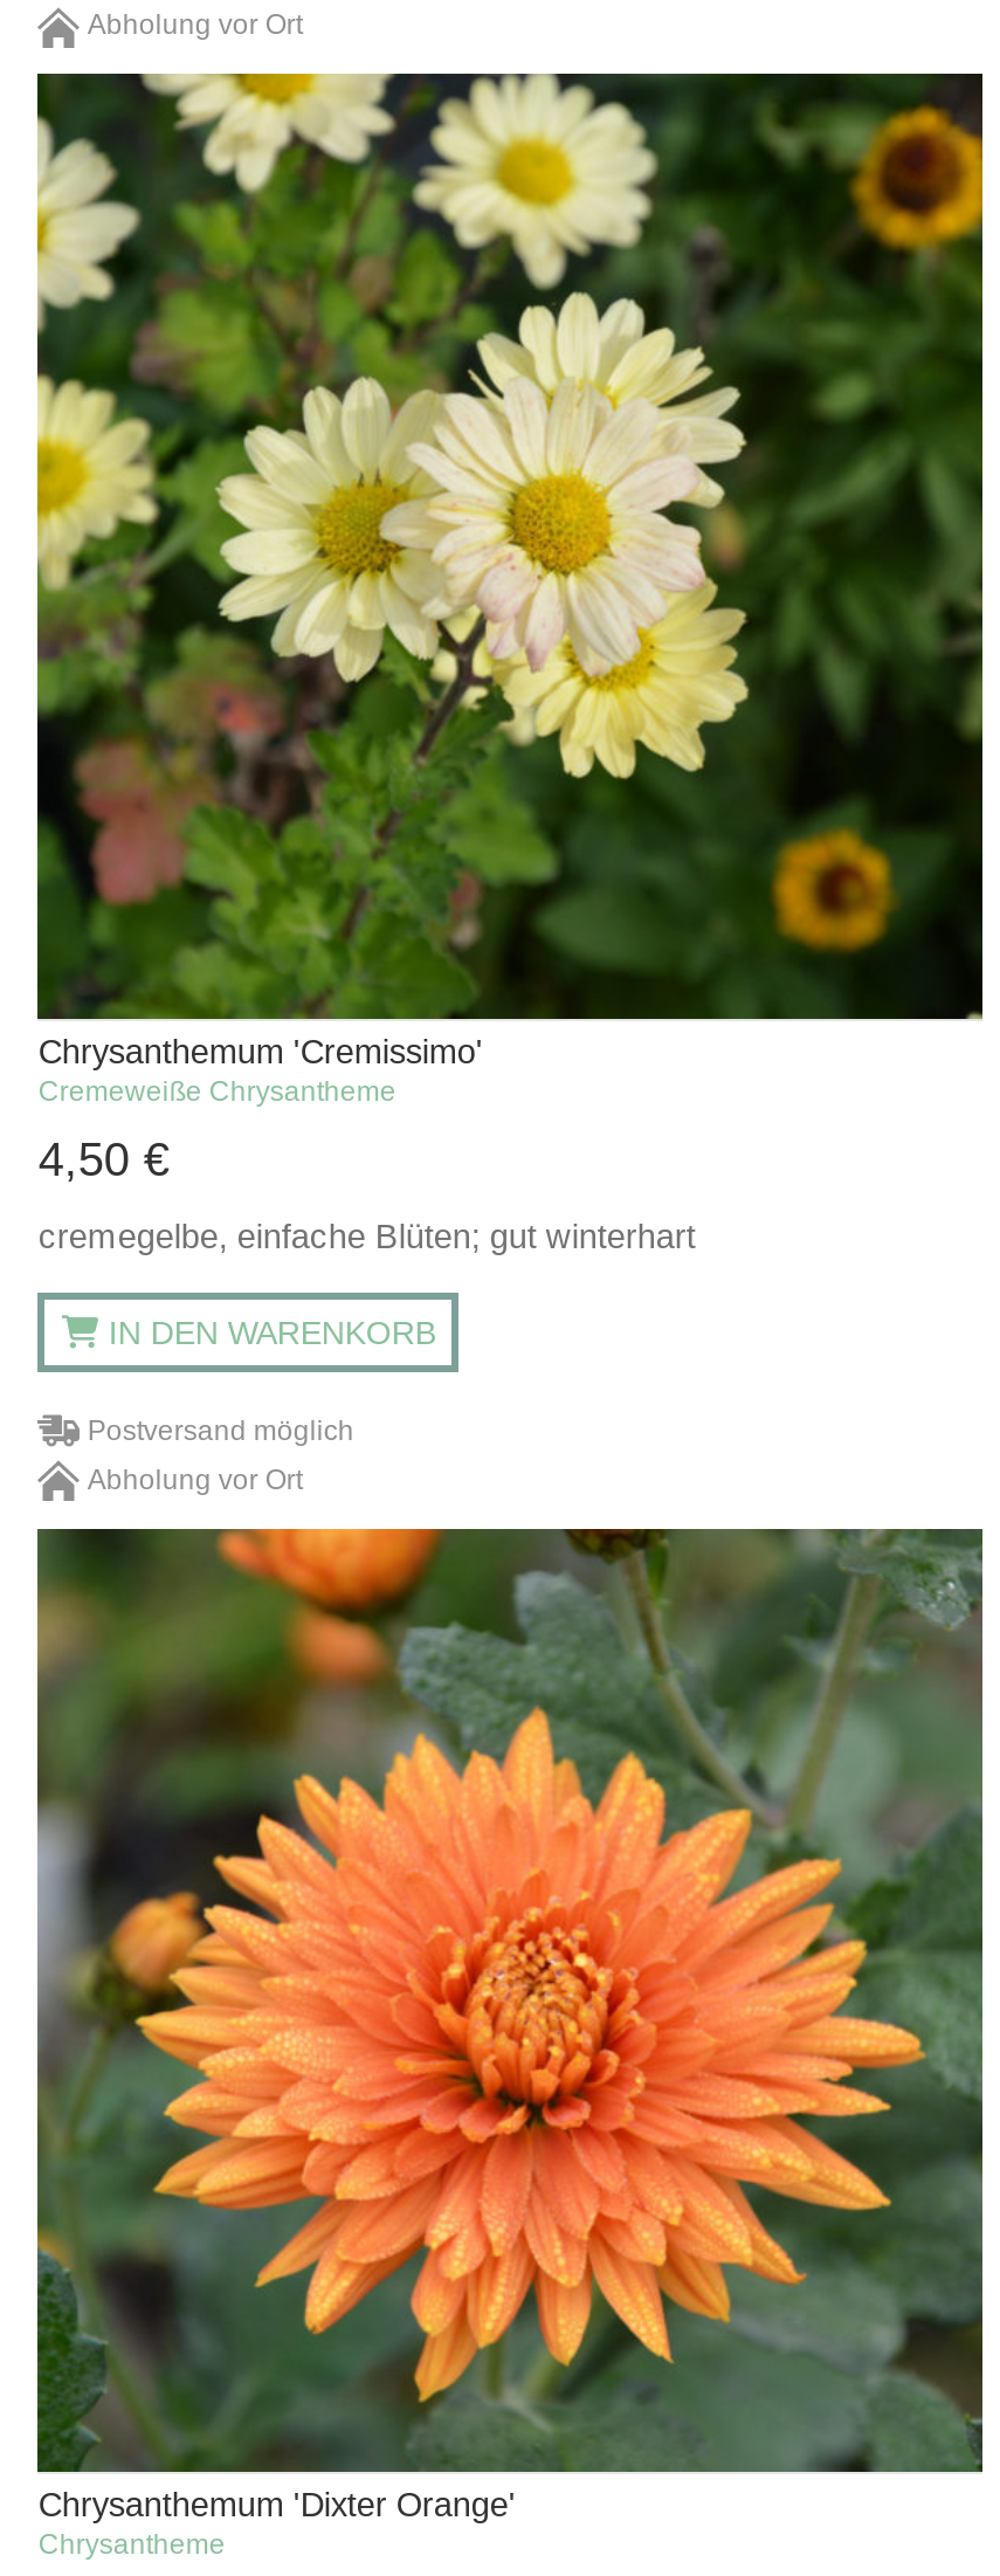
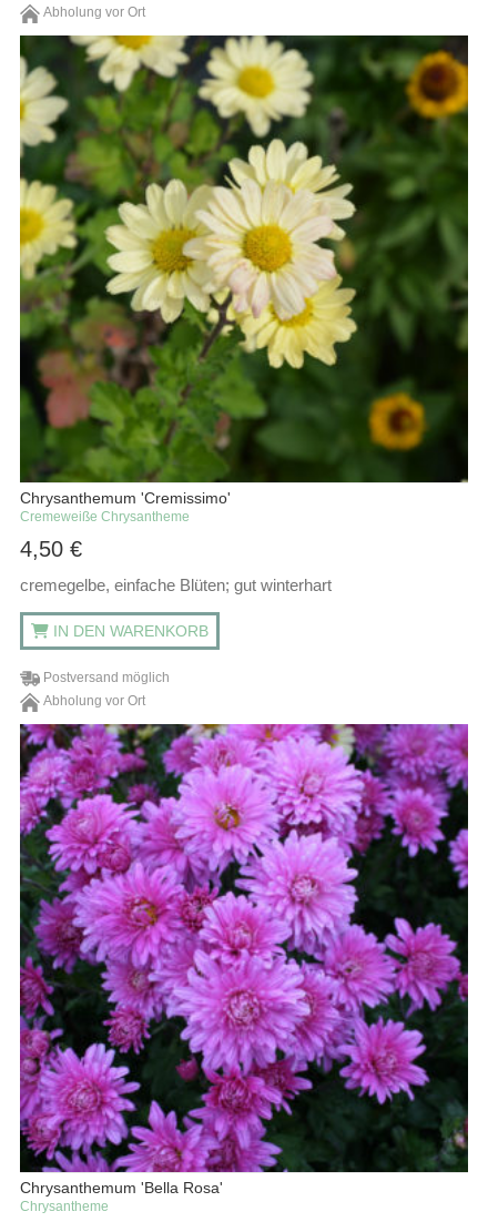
[35,1525,985,2524] [image] | Chrysanthemum 'Dixter Orange' -> [19,723,469,1196] [image] | Chrysanthemum 'Bella Rosa'

